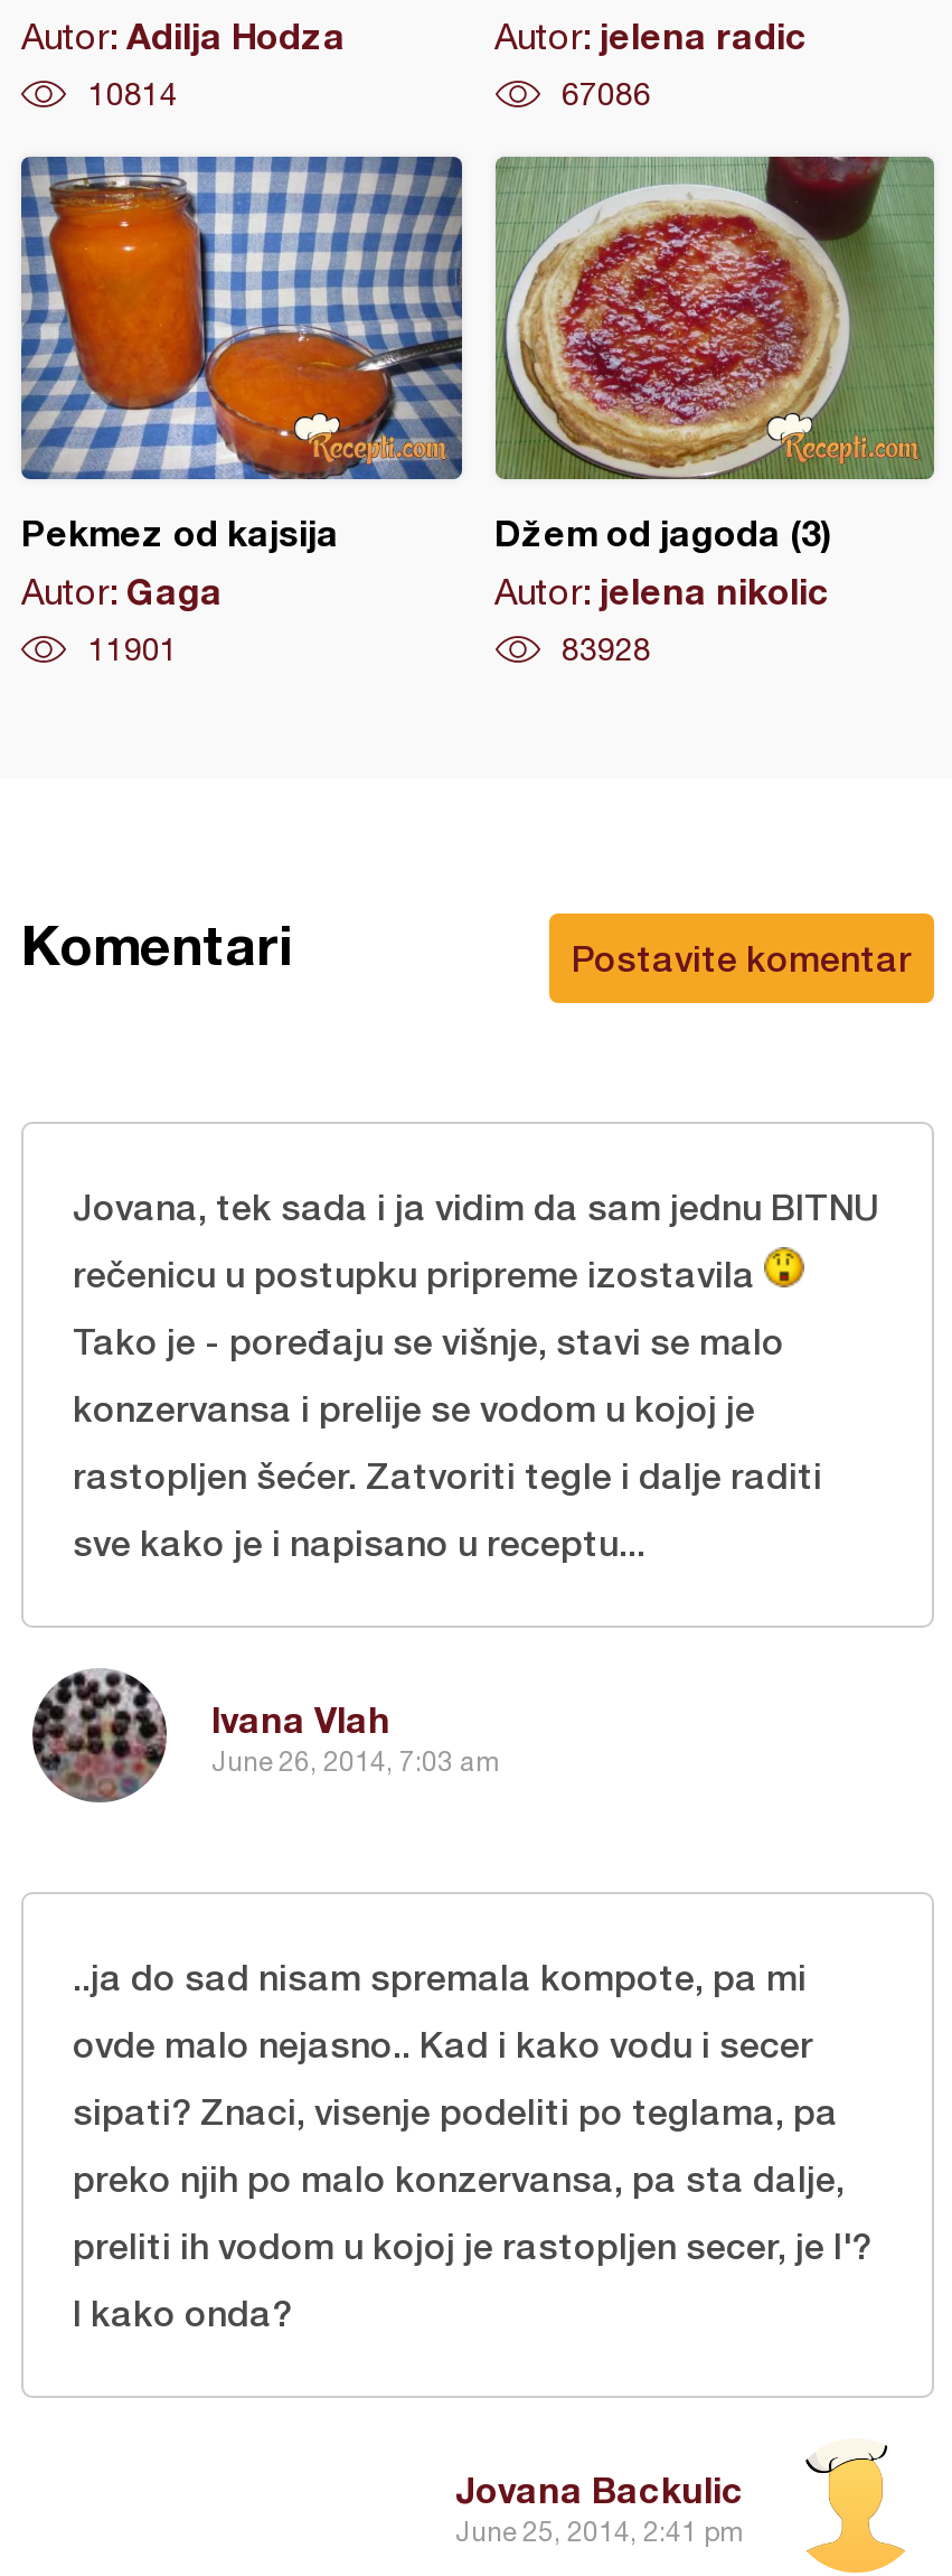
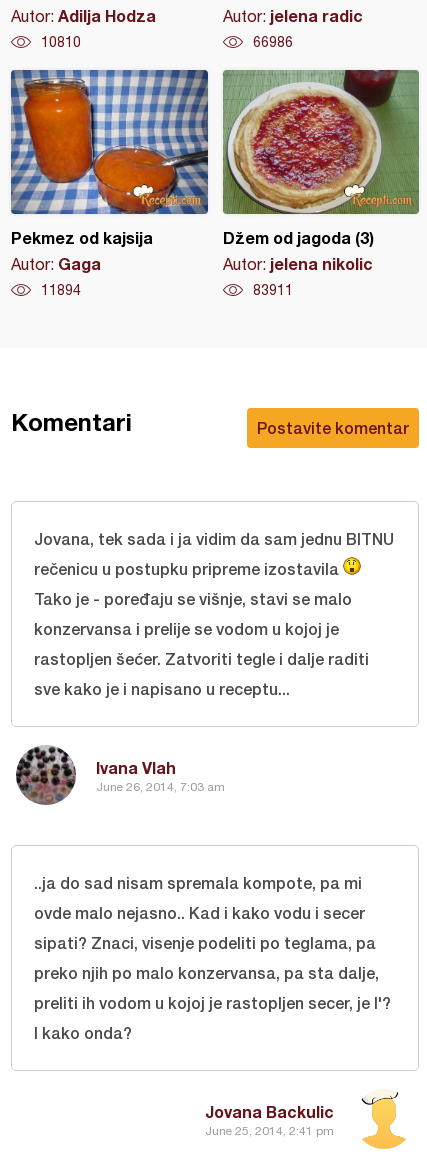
[88,75,178,111] 10814 -> [41,34,81,50] 10810
[562,75,651,111] 67086 -> [252,34,292,50] 66986
[88,631,178,667] 11901 -> [41,282,81,298] 11894
[562,631,651,667] 83928 -> [252,282,292,298] 83911

